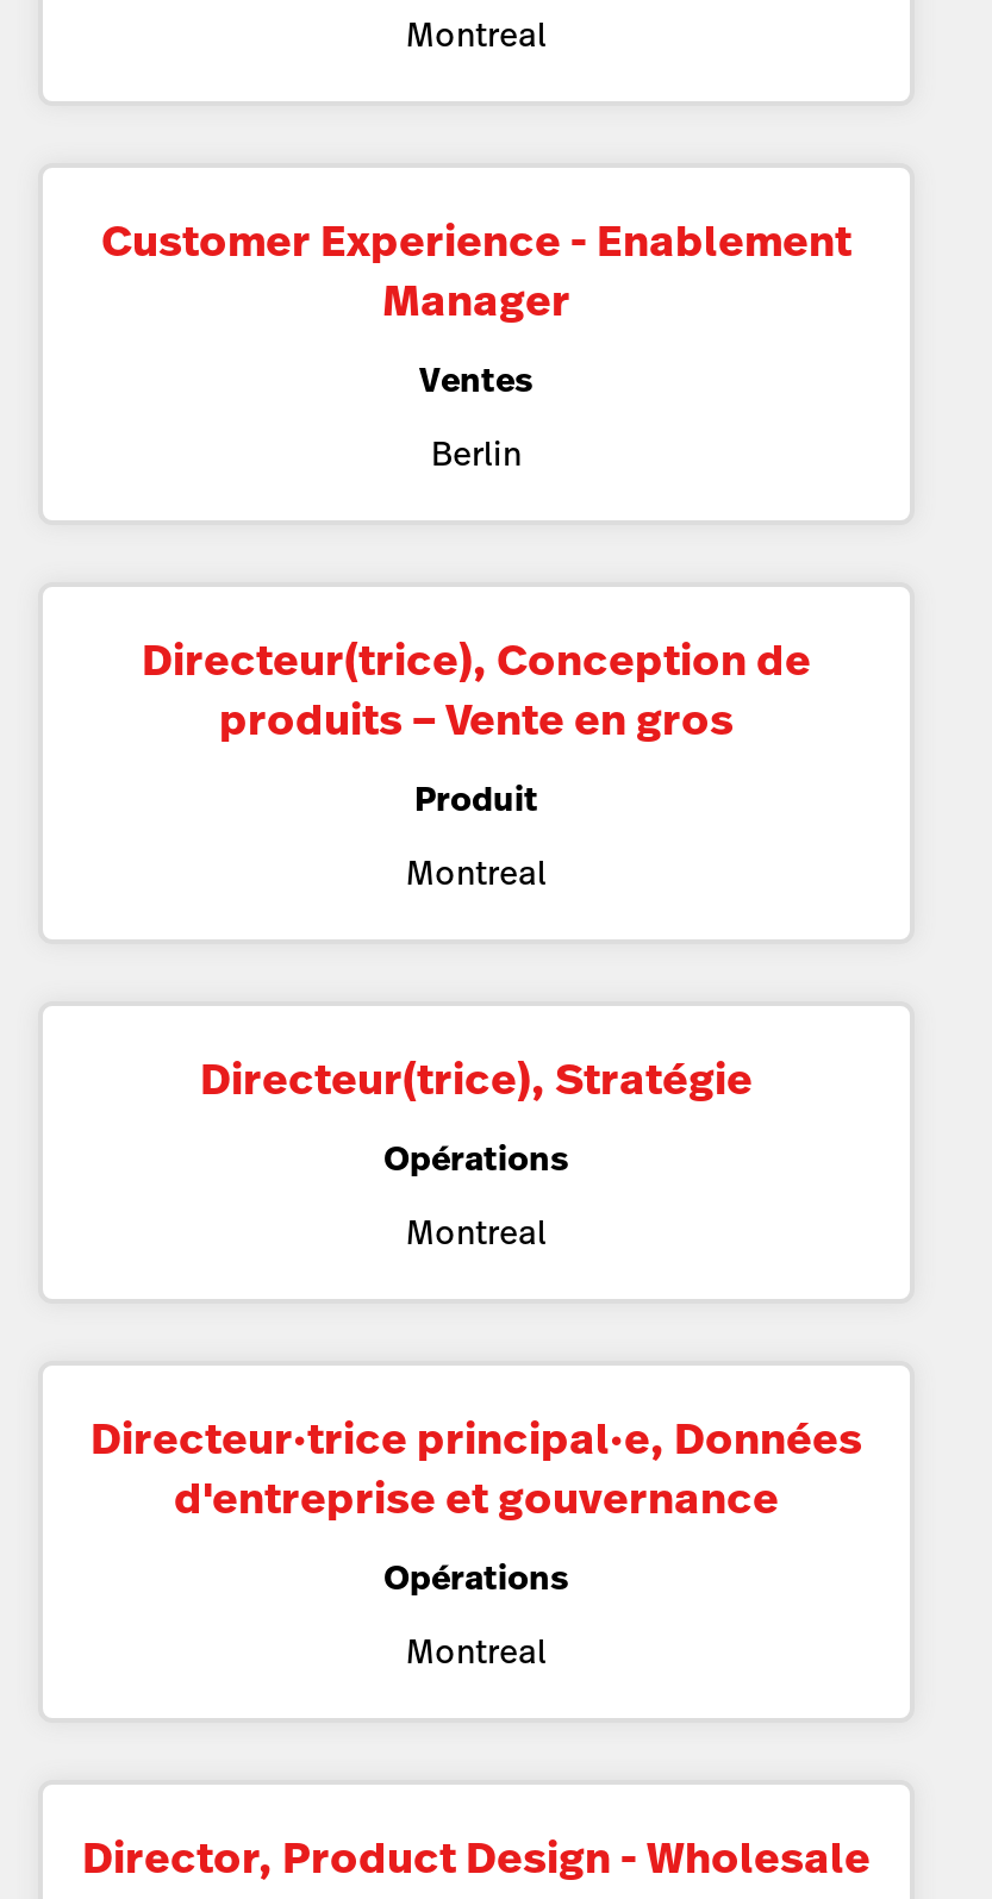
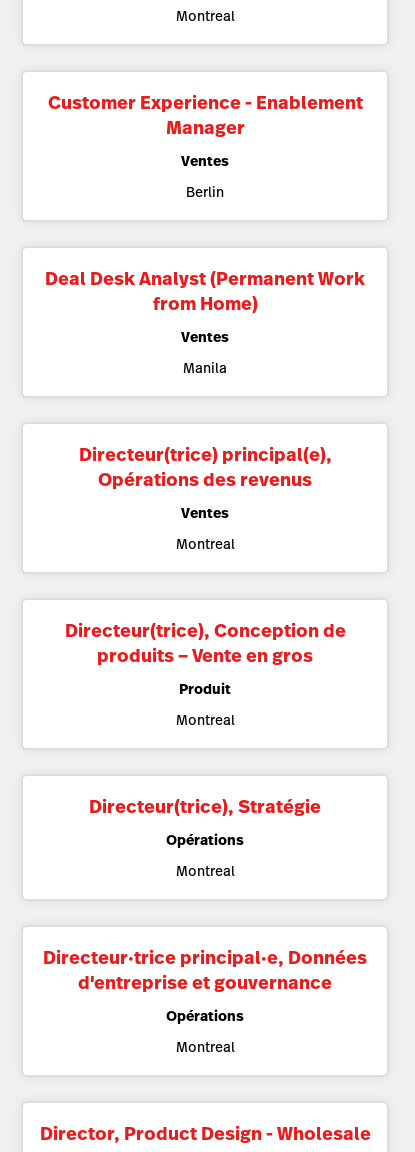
none -> [45,266,365,378] Deal Desk Analyst (Permanent Work | from Home) | Ventes | Manila
none -> [78,442,331,554] Directeur(trice) principal(e), | Opérations des revenus | Ventes | Montreal

